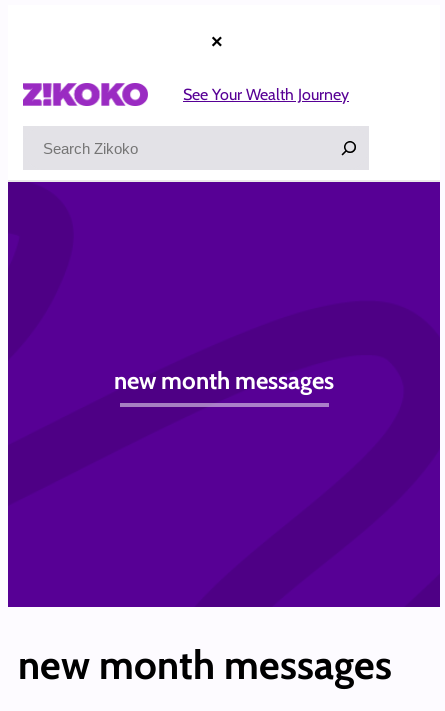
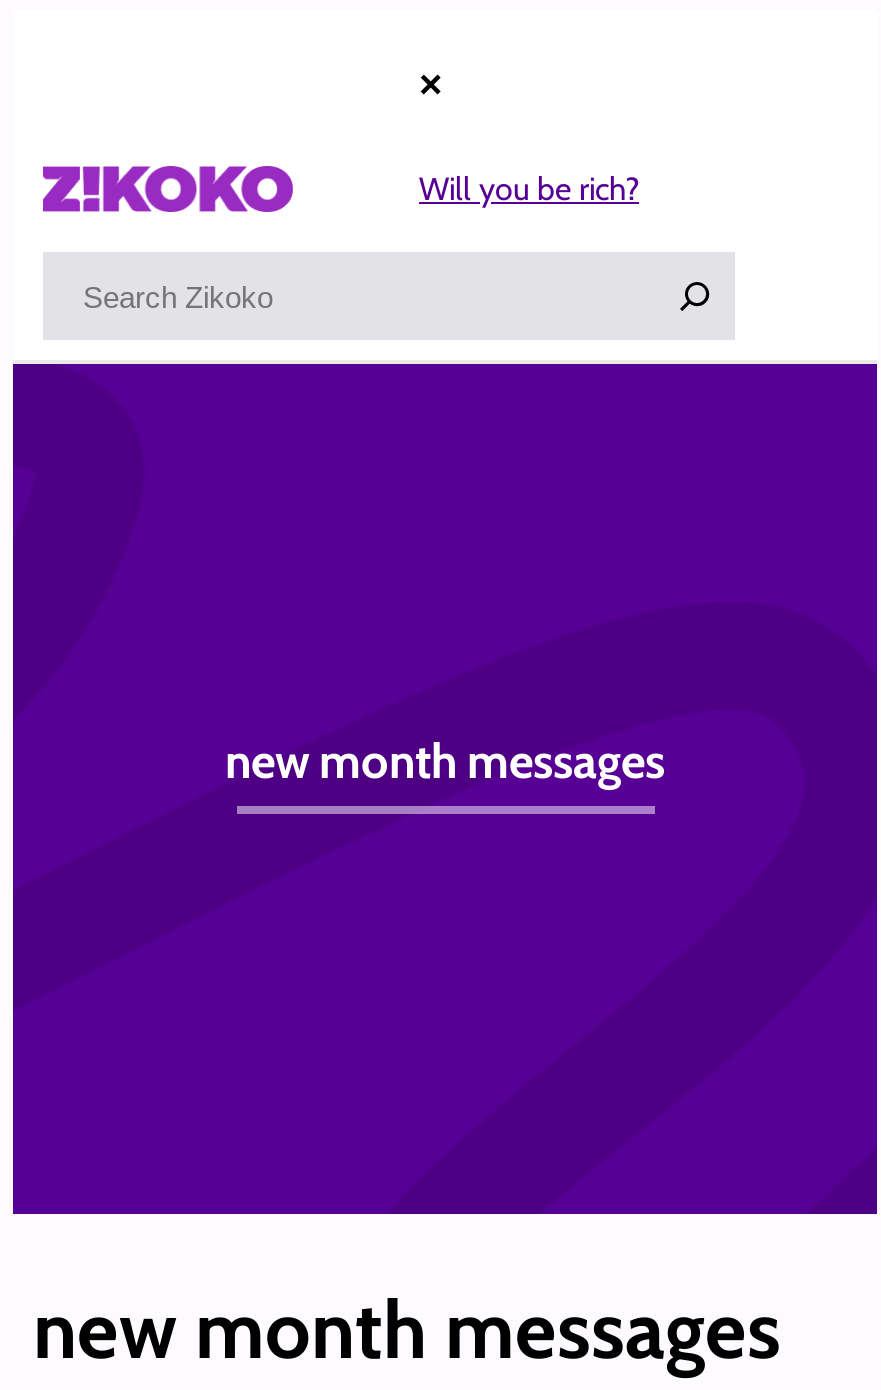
[183,85,349,104] See Your Wealth Journey -> [419,170,639,208] Will you be rich?

